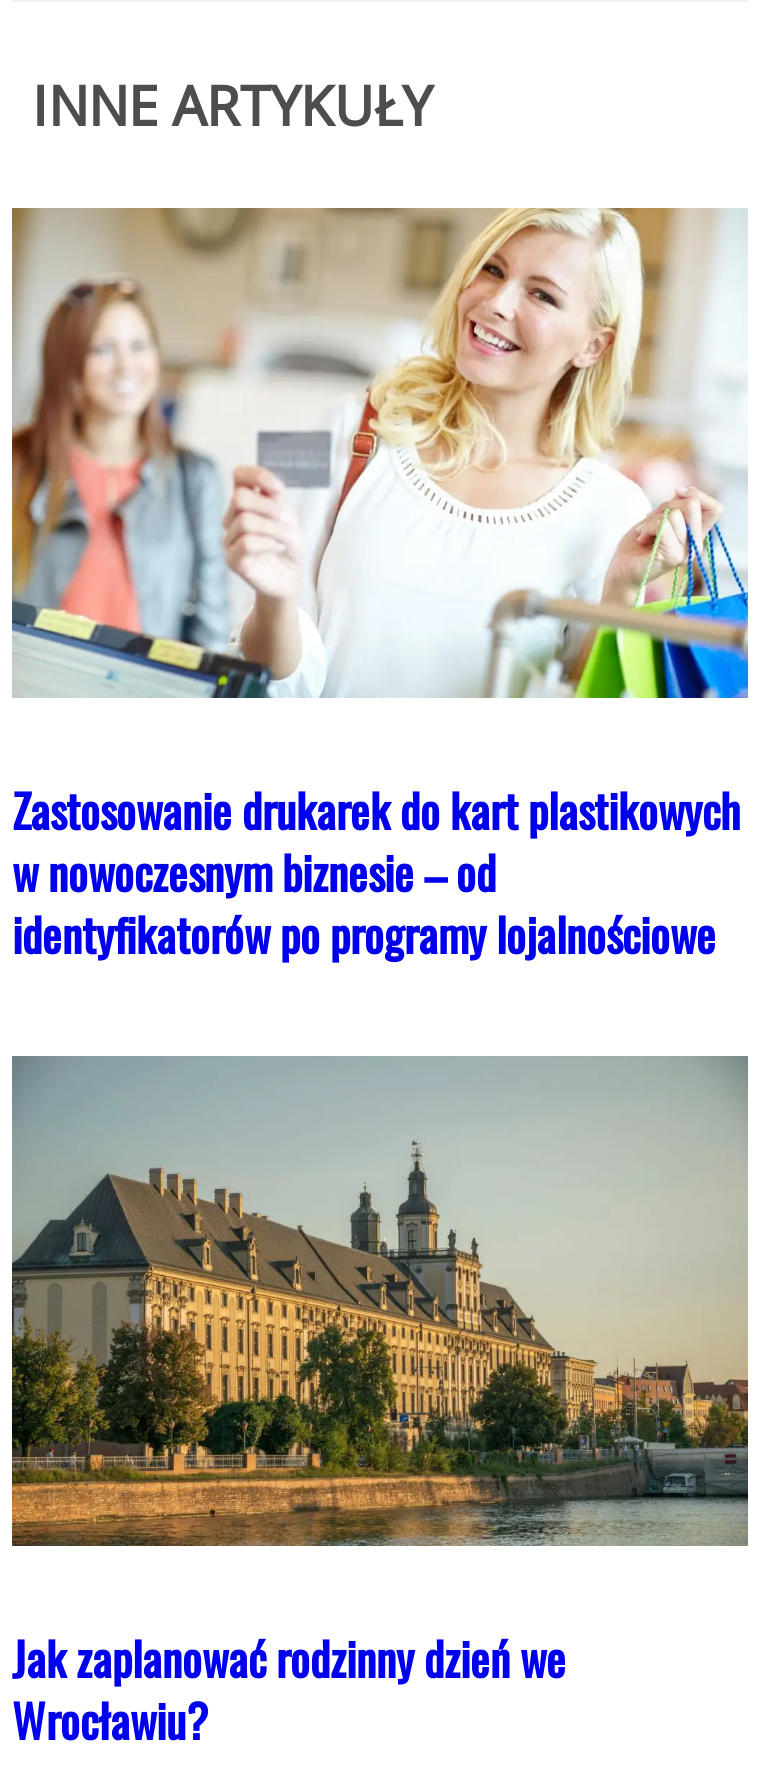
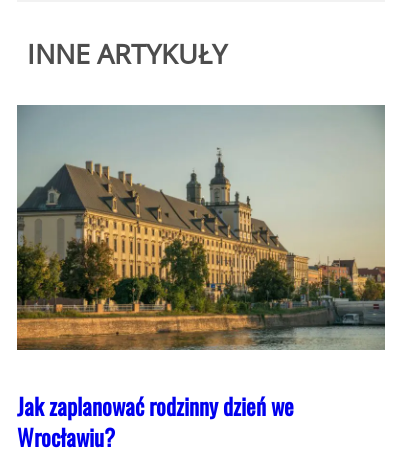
[10,208,750,968] [image] | Zastosowanie drukarek do kart plastikowych | w nowoczesnym biznesie – od | identyfikatorów po programy lojalnościowe -> none

